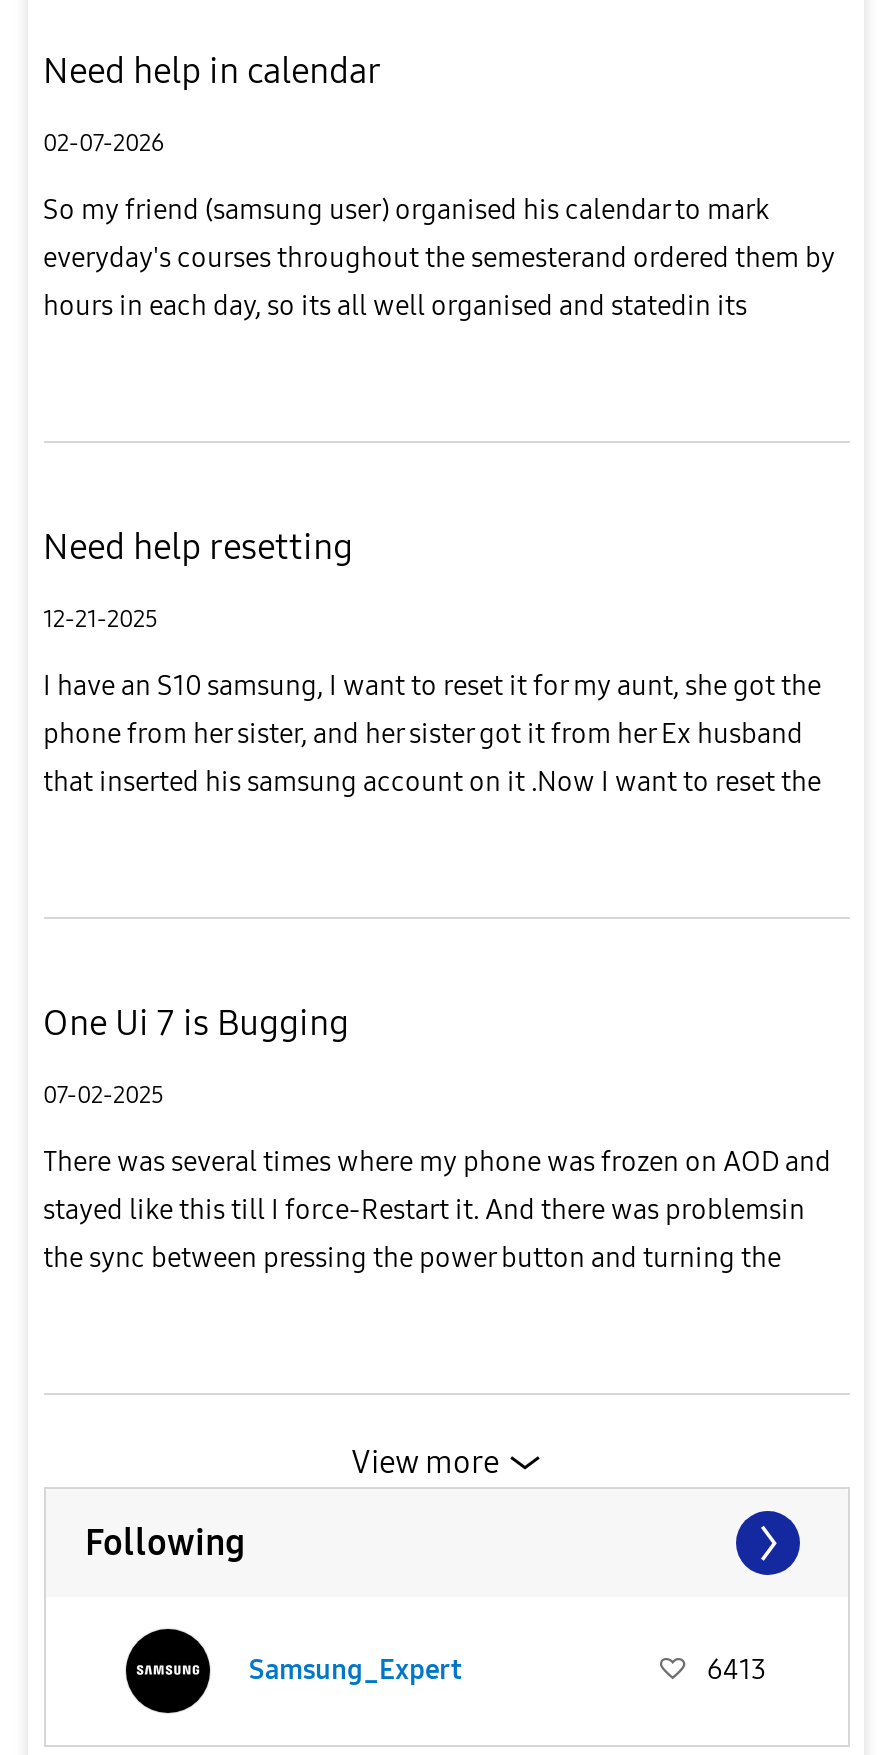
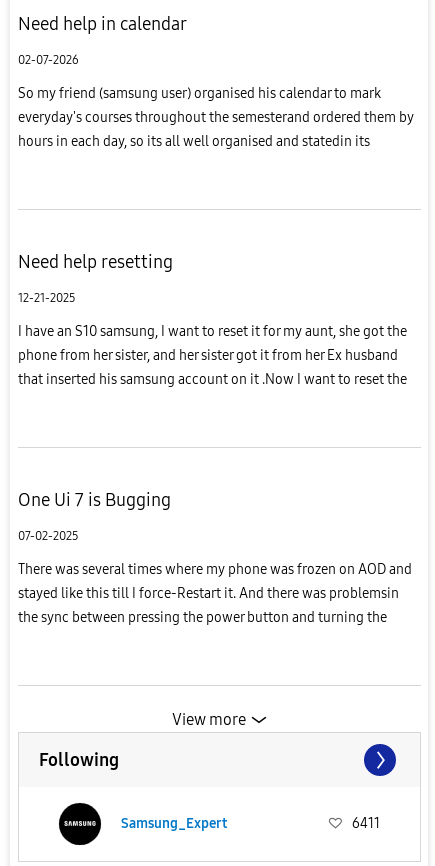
[707,1653,767,1687] 6413 -> [351,815,379,832] 6411

